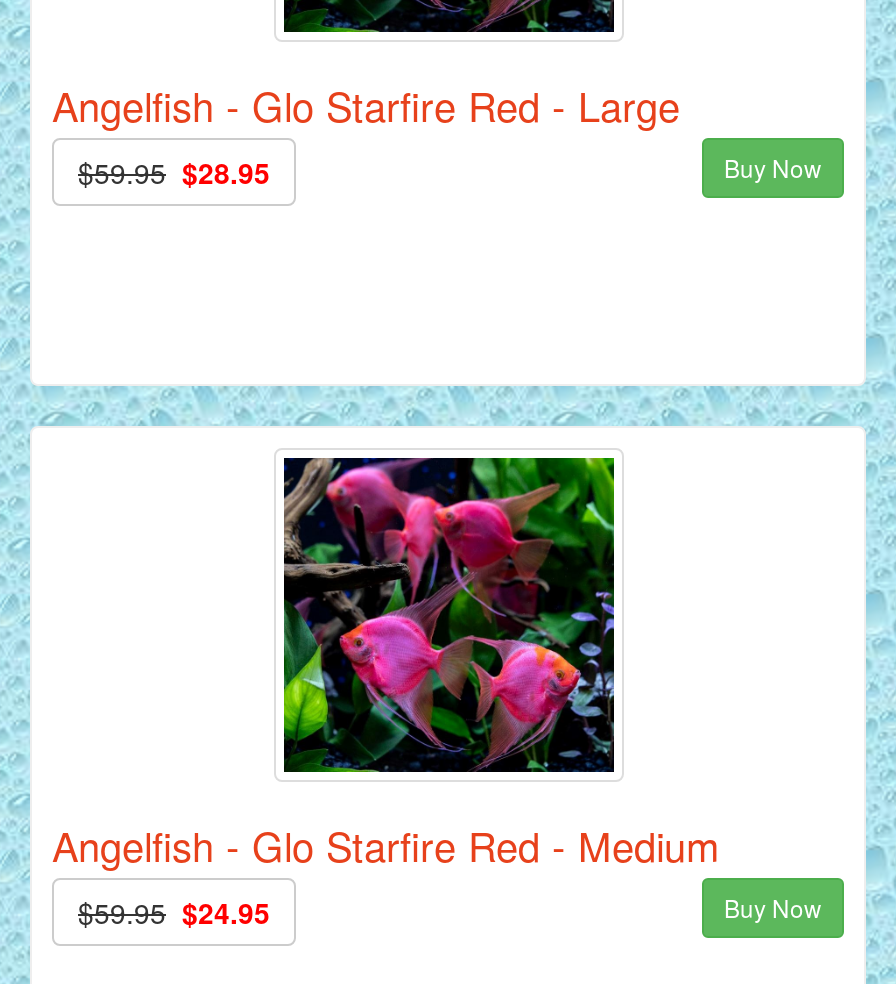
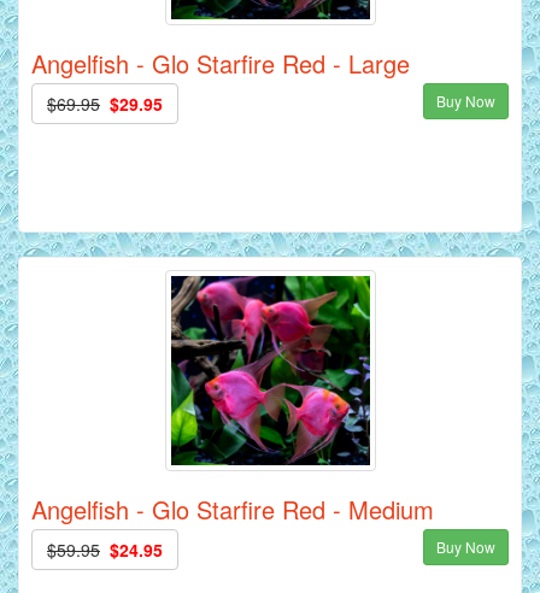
[78,152,270,192] $59.95 $28.95 -> [47,91,163,116] $69.95 $29.95

